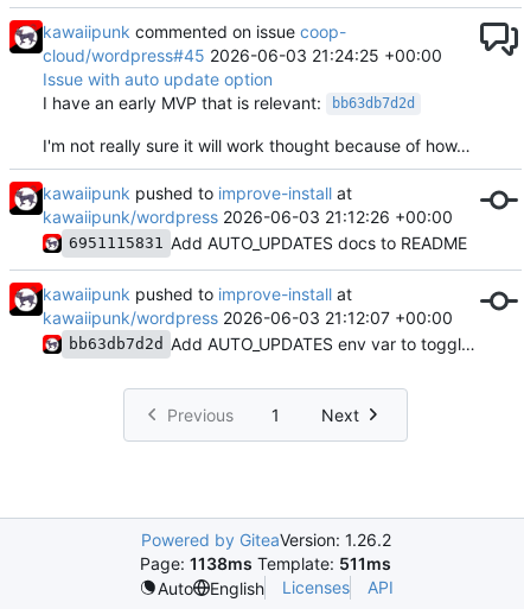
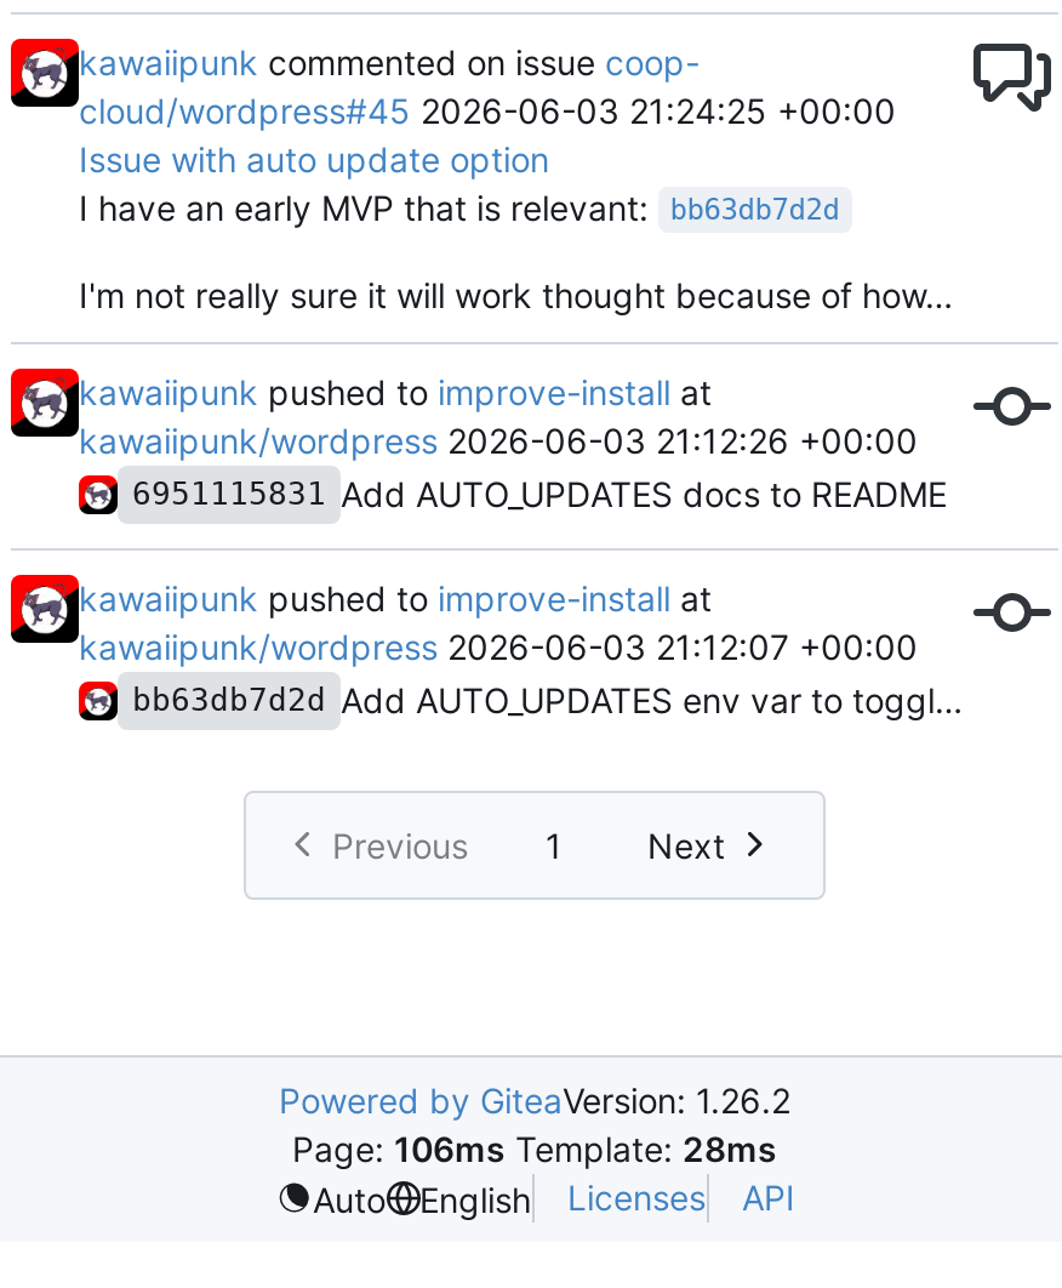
[140,553,391,573] Page: 1138ms Template: 511ms -> [292,1128,777,1169] Page: 106ms Template: 28ms

